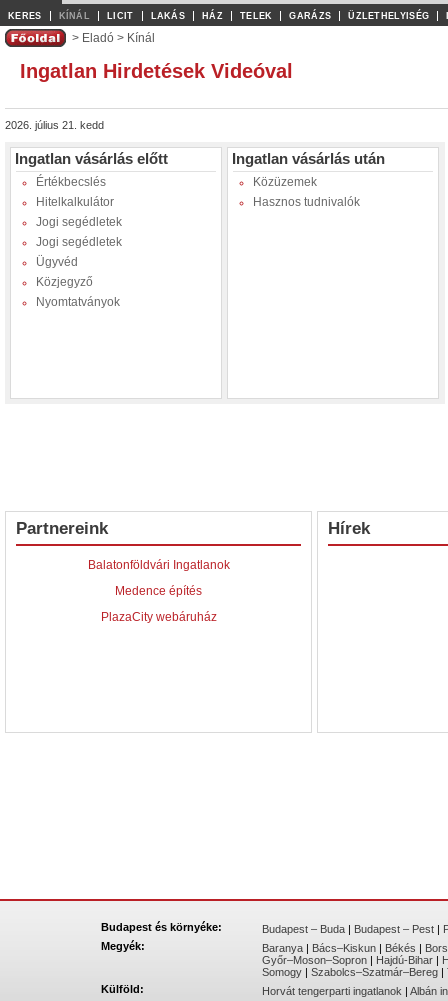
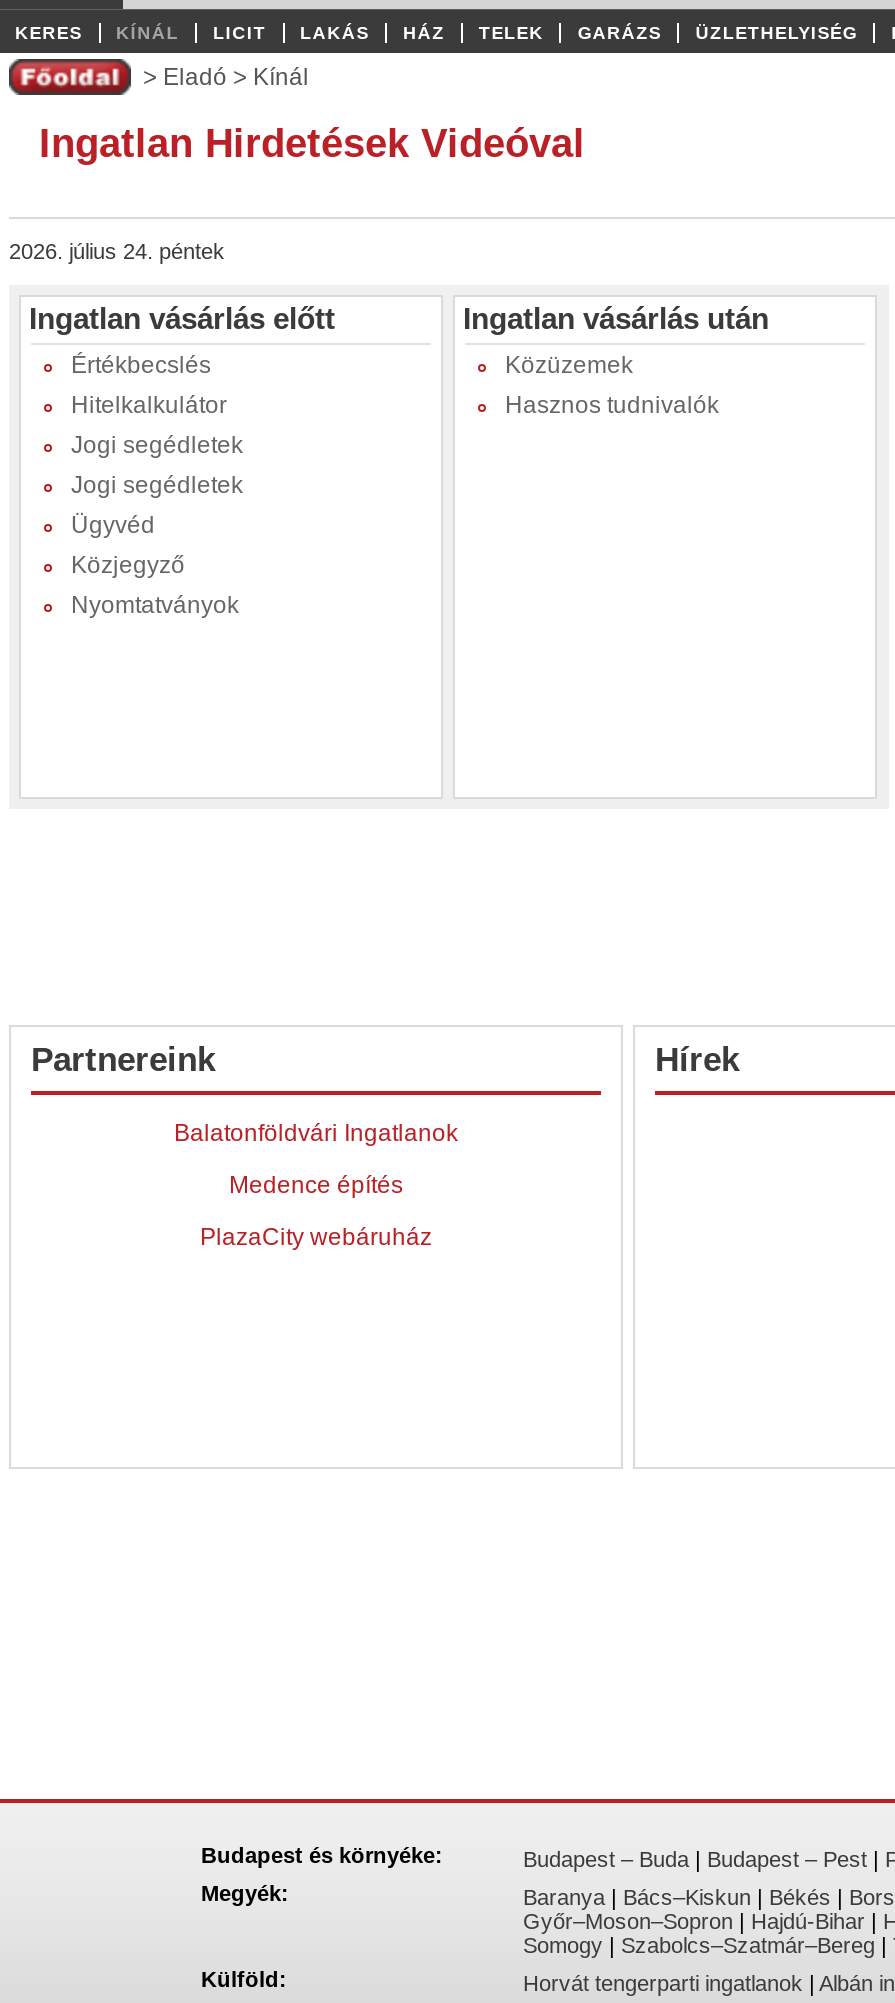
[5,119,104,131] 2026. július 21. kedd -> [9,240,225,264] 2026. július 24. péntek

